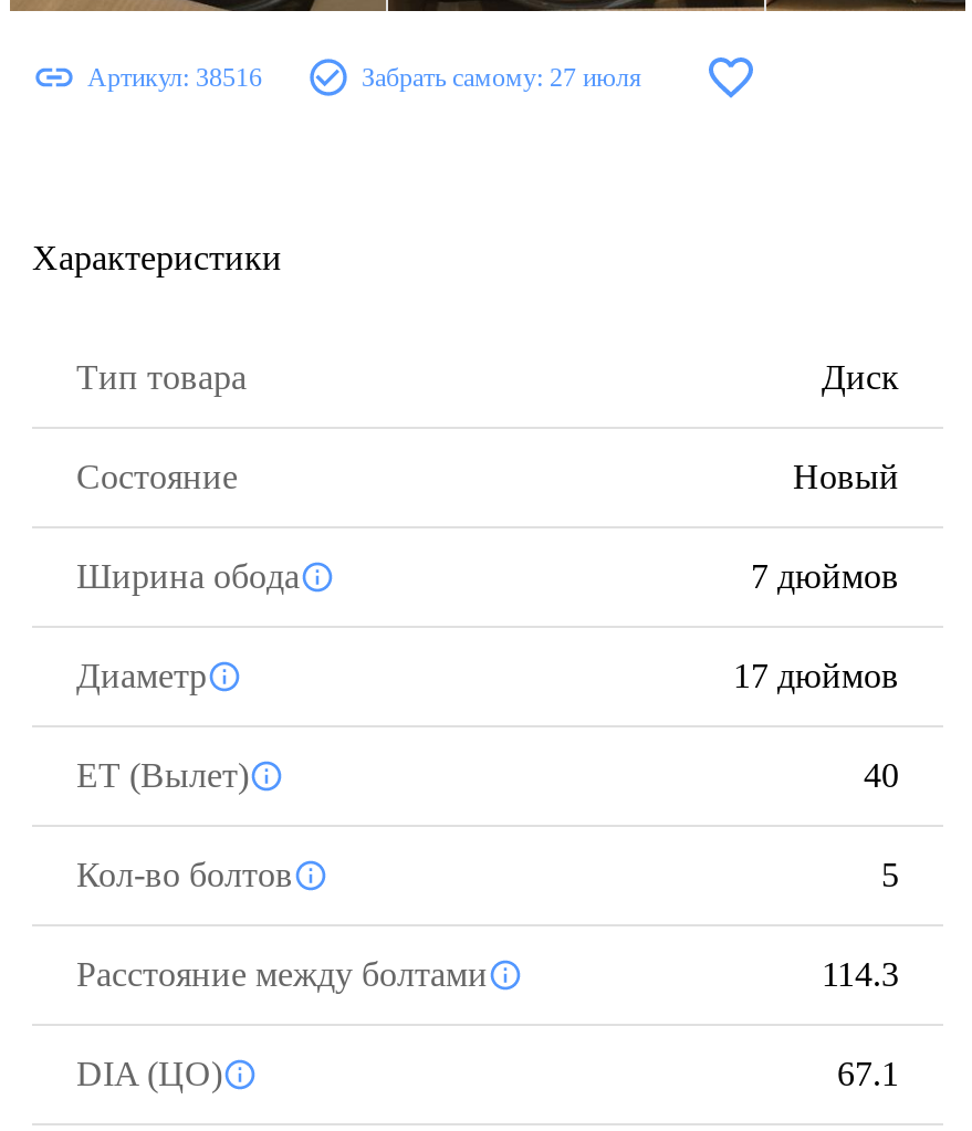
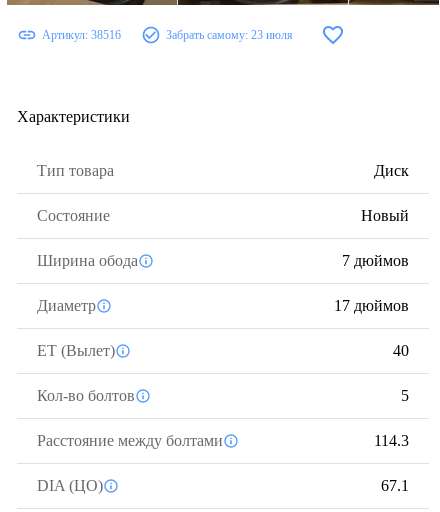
[362,61,642,92] Забрать самому: 27 июля -> [166,27,293,41] Забрать самому: 23 июля

